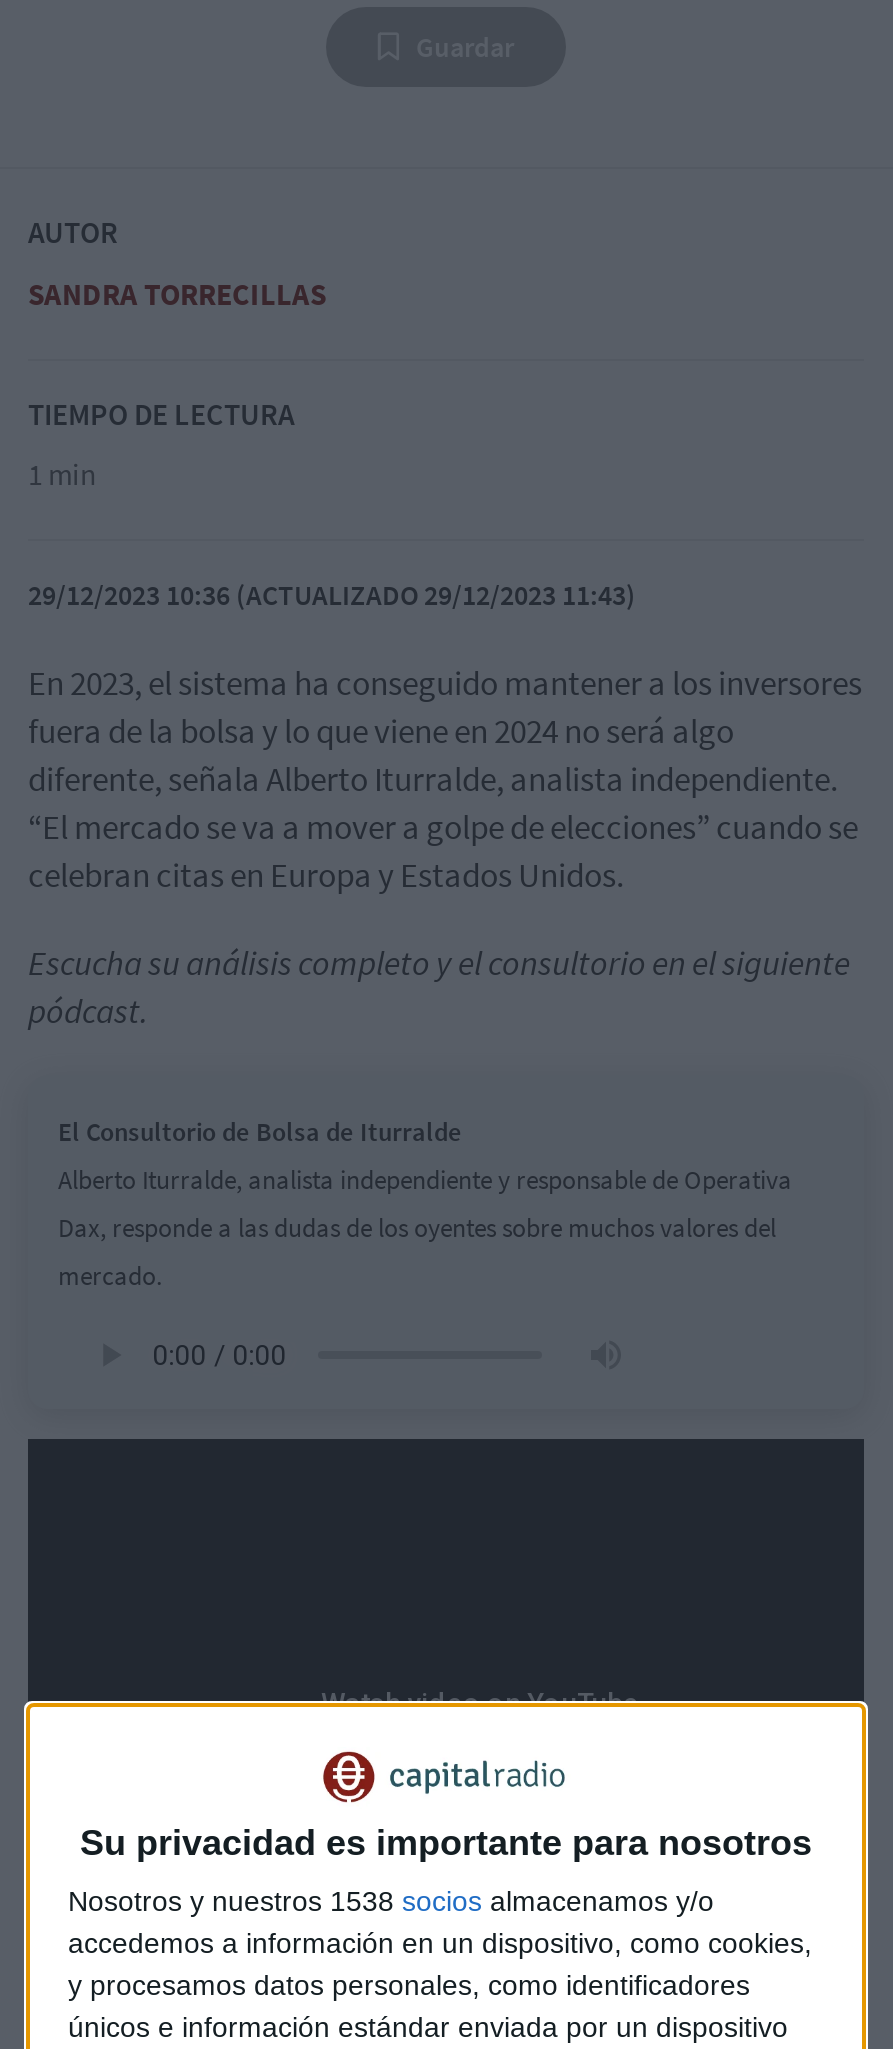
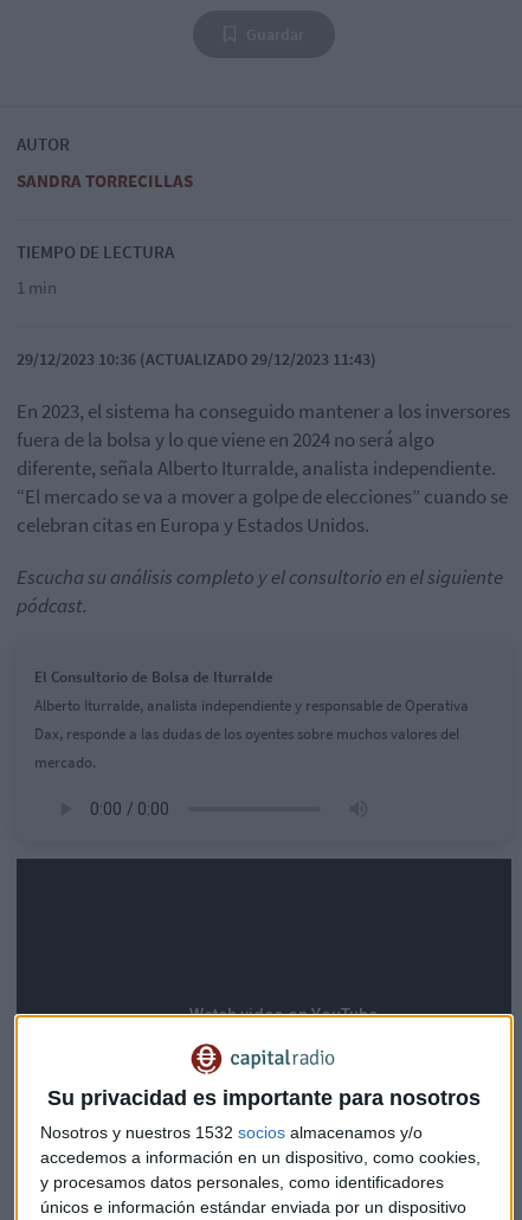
[68,1885,714,1917] Nosotros y nuestros 1538 socios almacenamos y/o -> [40,1123,423,1142] Nosotros y nuestros 1532 socios almacenamos y/o

